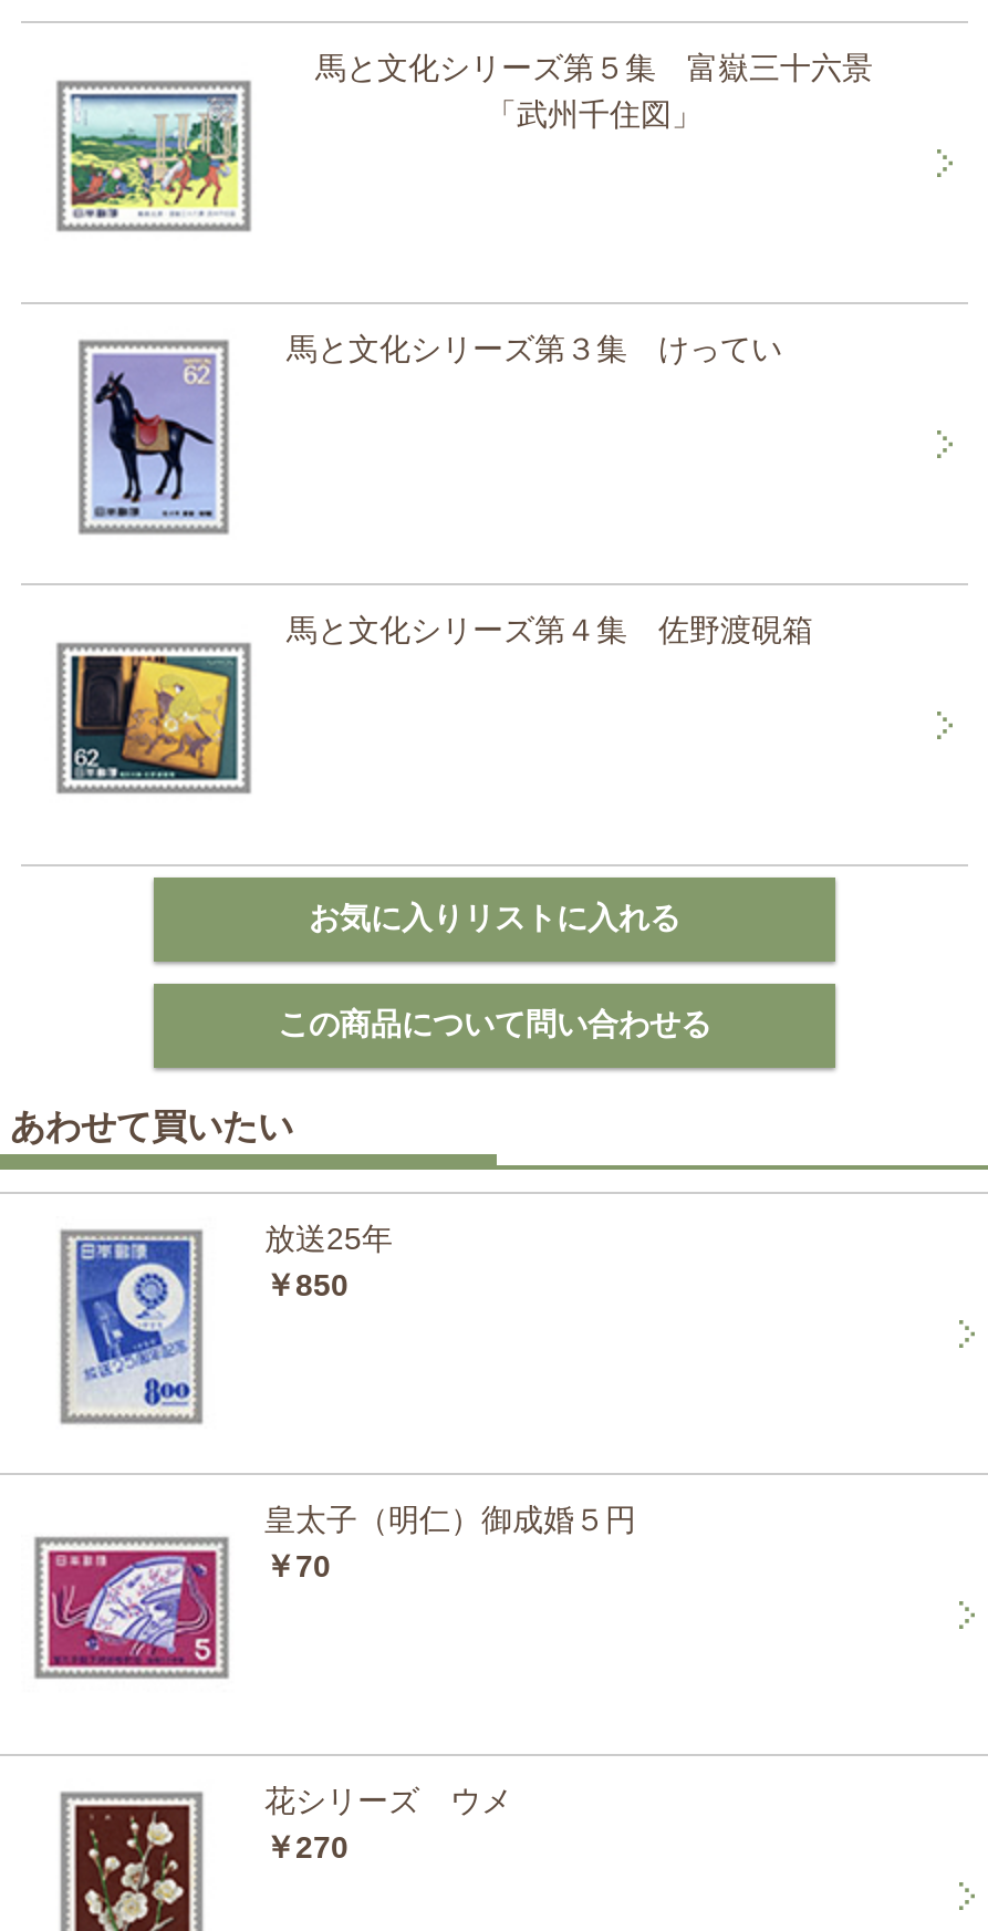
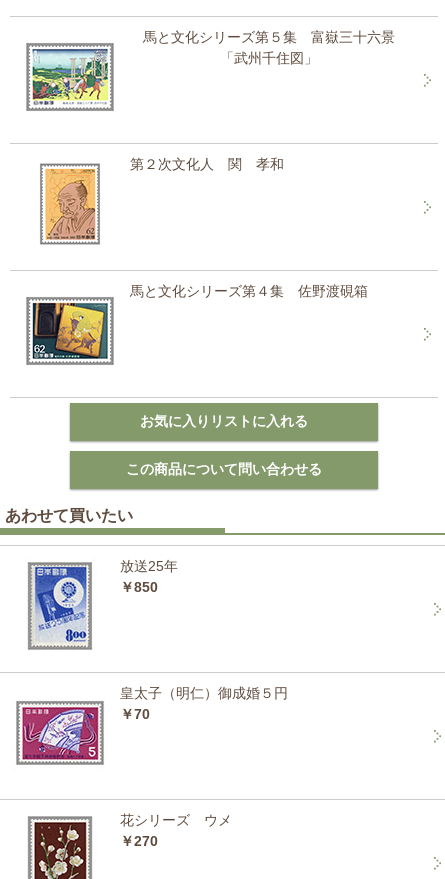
[76,331,782,537] [image] | 馬と文化シリーズ第３集 けってい -> [36,156,284,248] [image] | 第２次文化人 関 孝和

